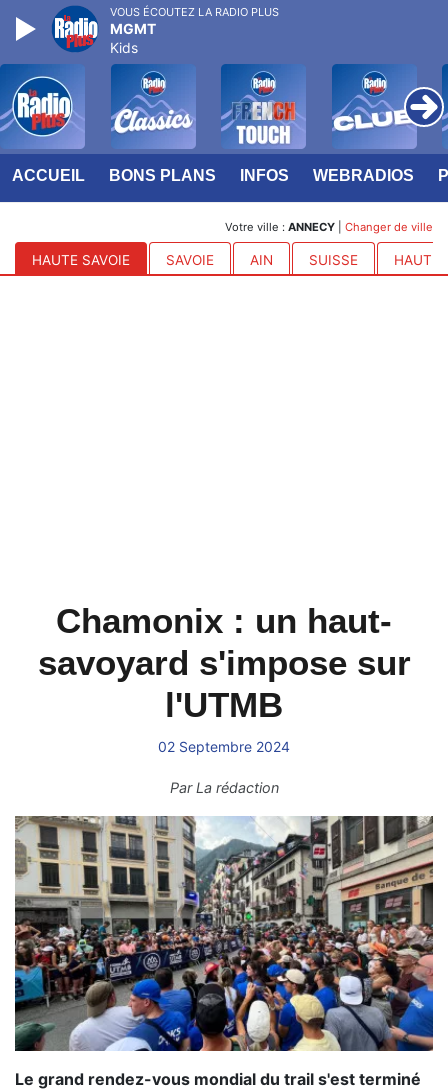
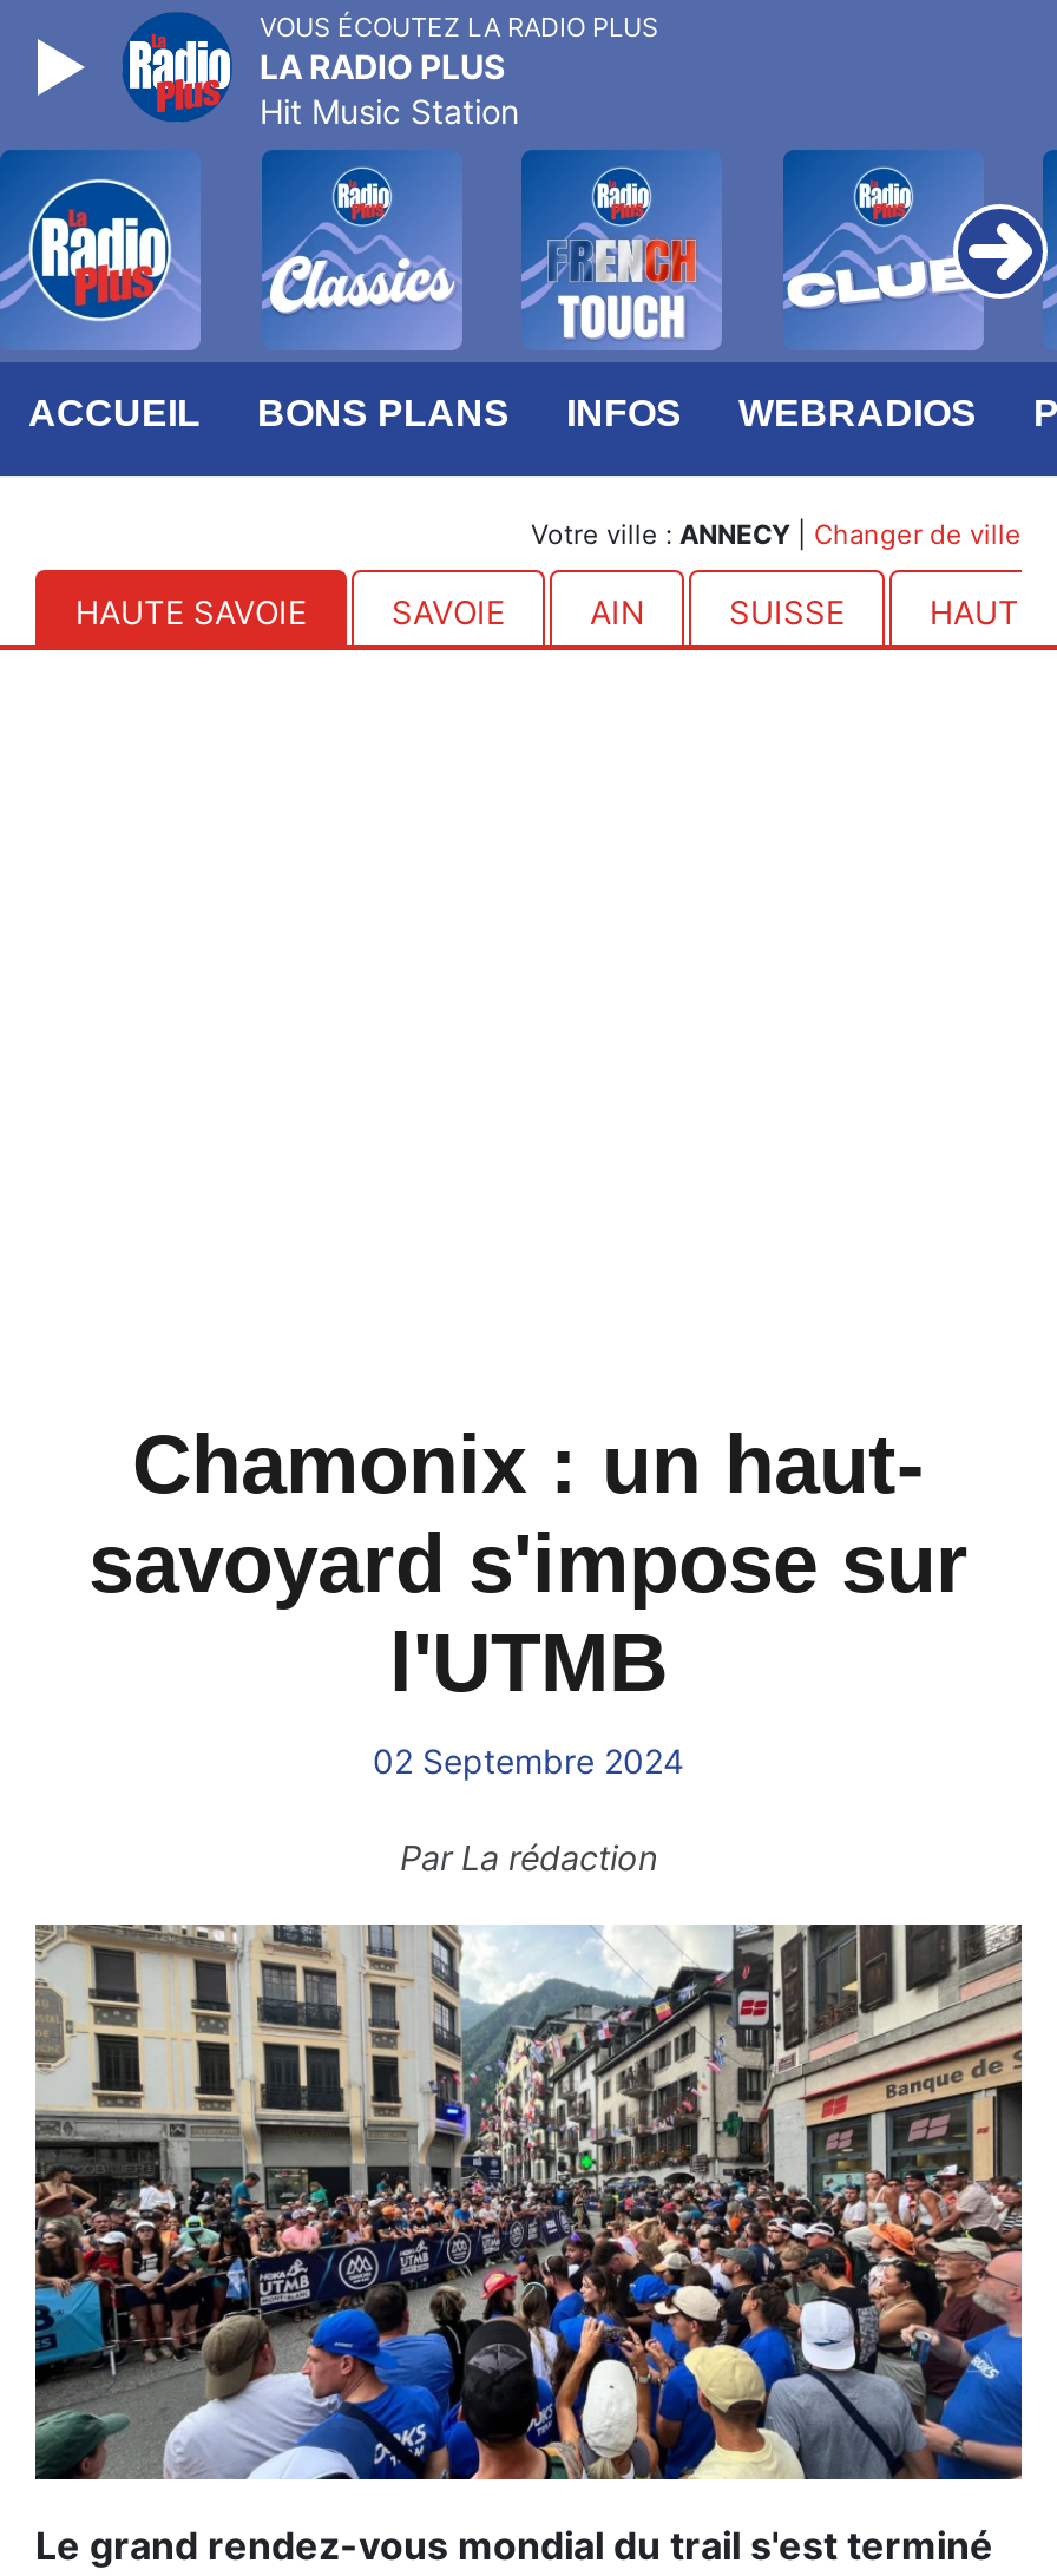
[110,20,156,56] MGMT | Kids -> [260,46,519,131] LA RADIO PLUS | Hit Music Station

